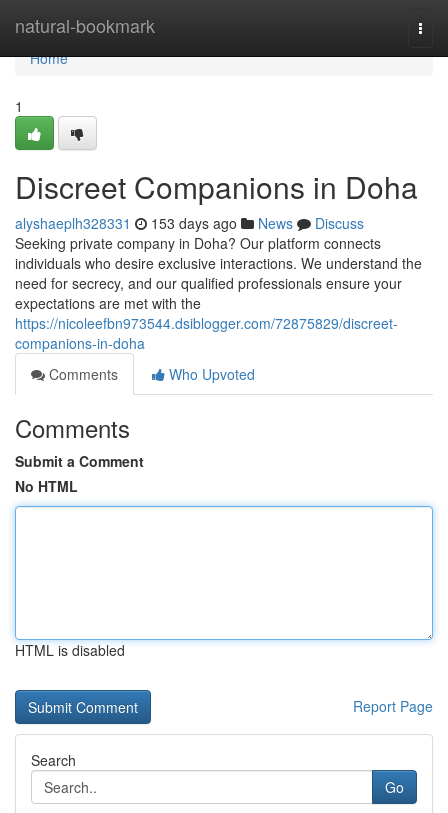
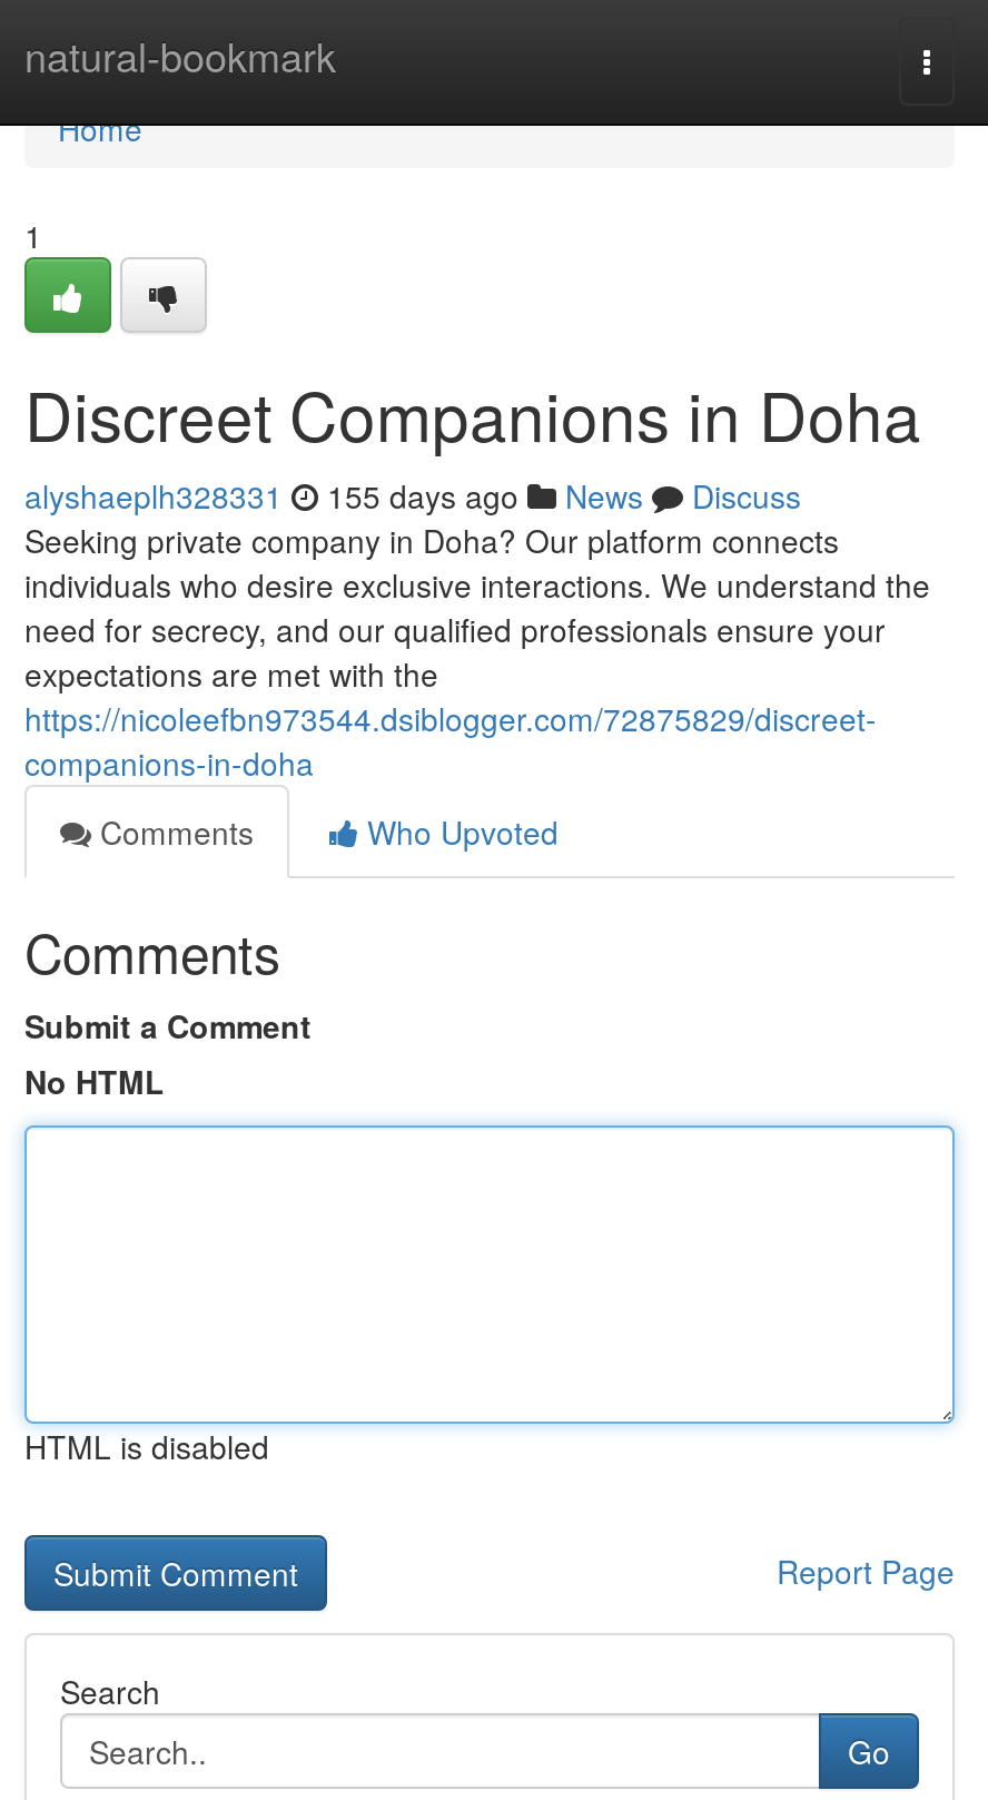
[15,213,364,233] alyshaeplh328331 153 days ago News Discuss -> [24,473,801,518] alyshaeplh328331 155 days ago News Discuss

